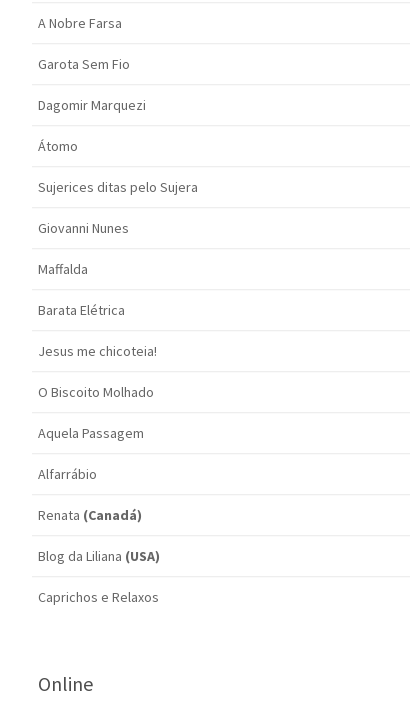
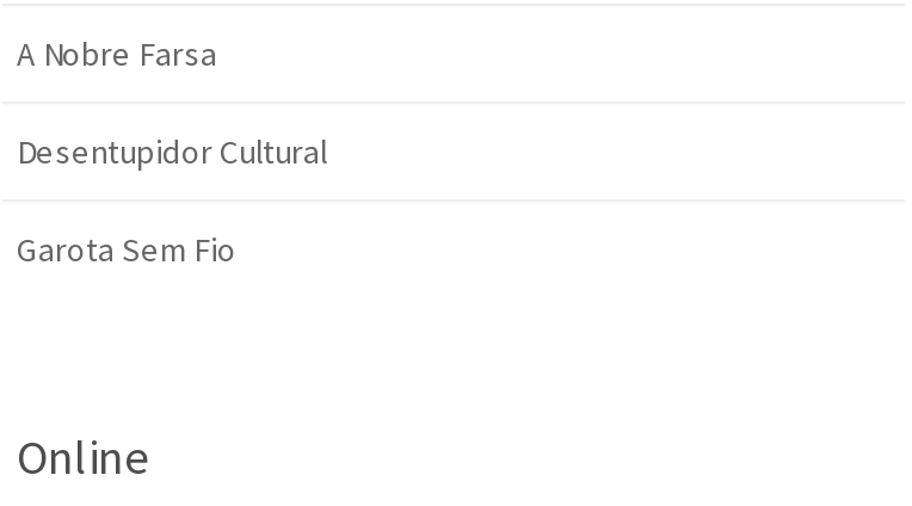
none -> [17,130,327,173] Desentupidor Cultural
moved [38,55,130,73] -> [17,228,236,271]: Garota Sem Fio
[38,96,198,606] Dagomir Marquezi | Átomo | Sujerices ditas pelo Sujera | Giovanni Nunes | Maffalda | Barata Elétrica | Jesus me chicoteia! | O Biscoito Molhado | Aquela Passagem | Alfarrábio | Renata (Canadá) | Blog da Liliana (USA) | Caprichos e Relaxos -> none

